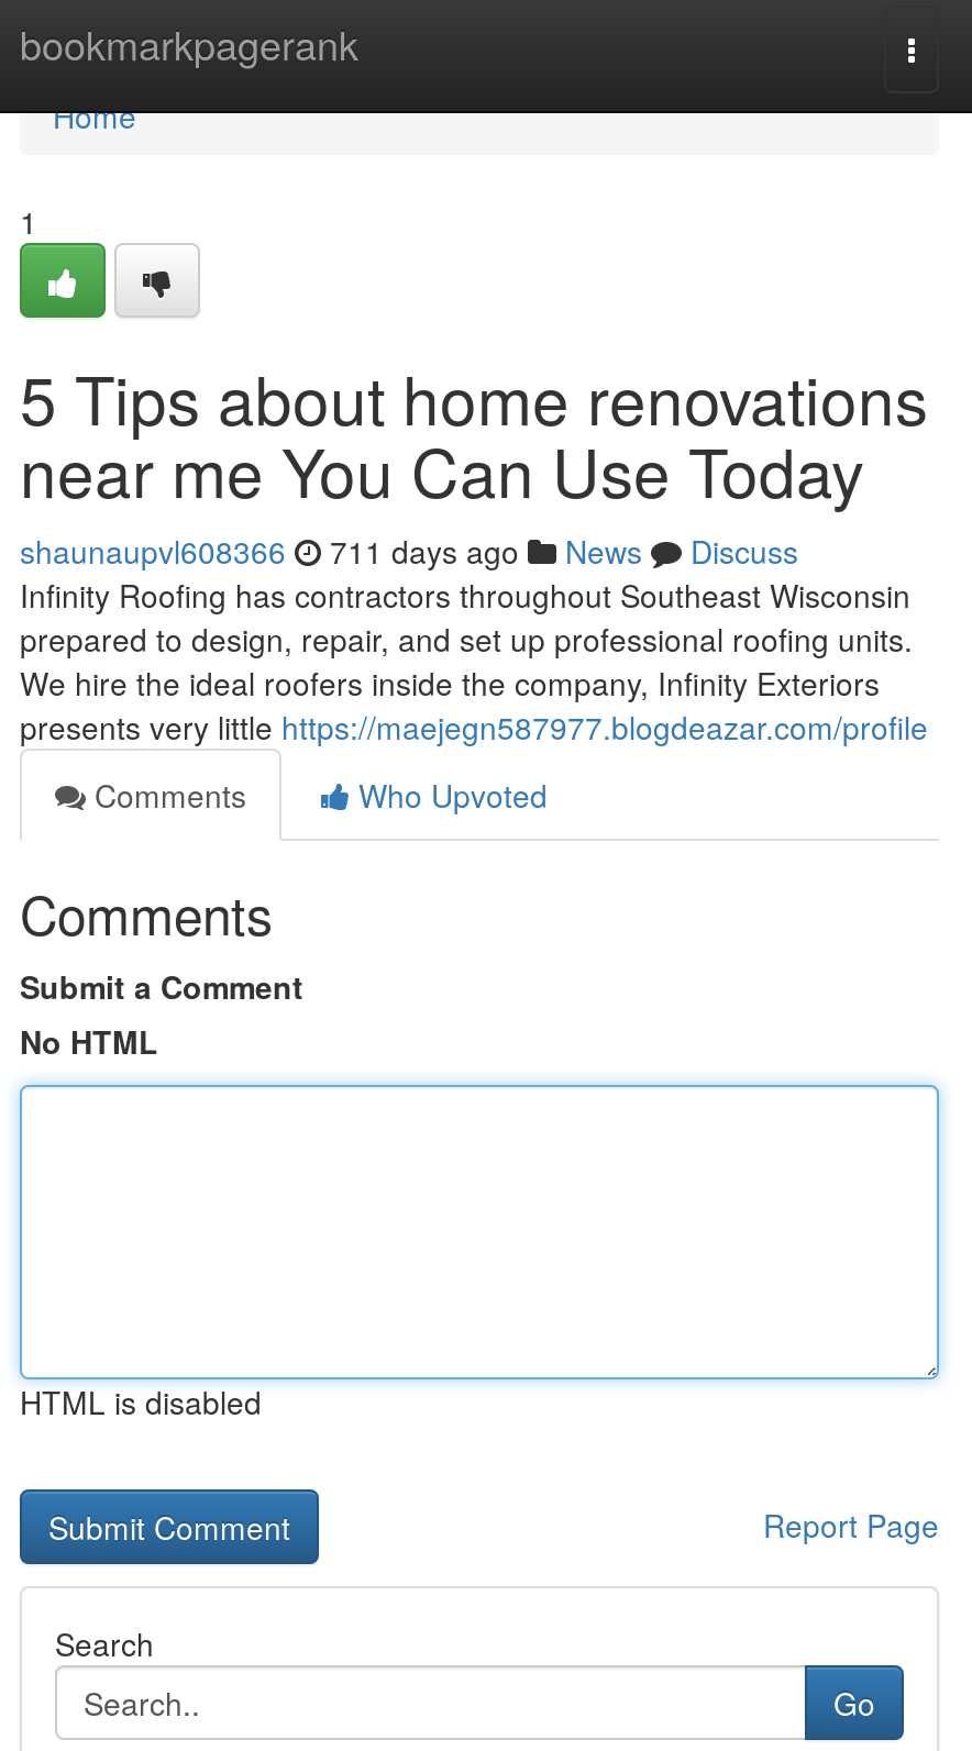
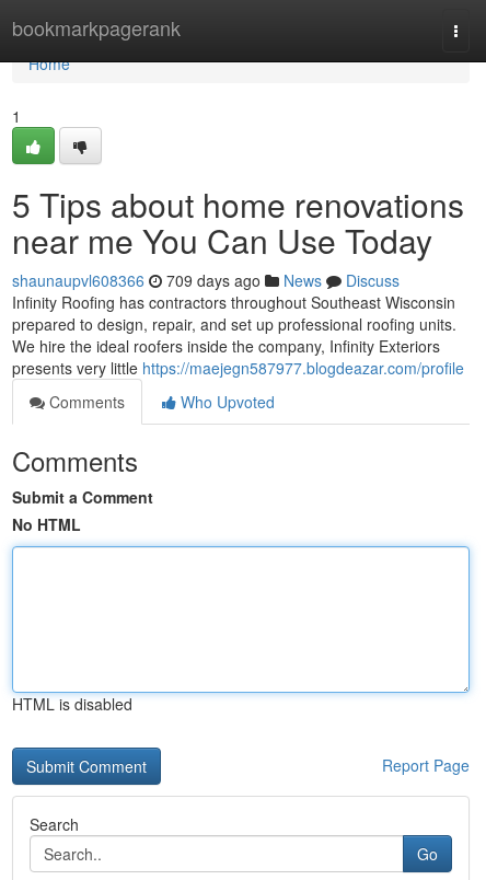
[20,529,798,573] shaunaupvl608366 711 days ago News Discuss -> [12,269,400,291] shaunaupvl608366 709 days ago News Discuss

